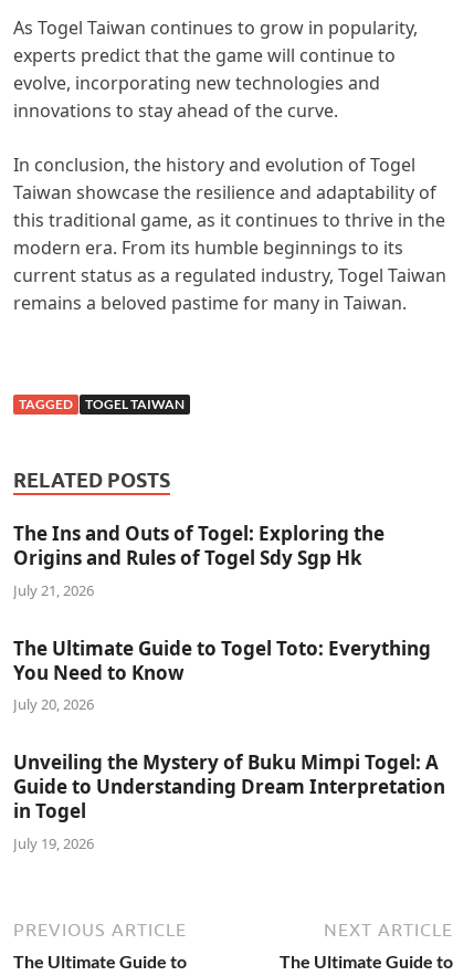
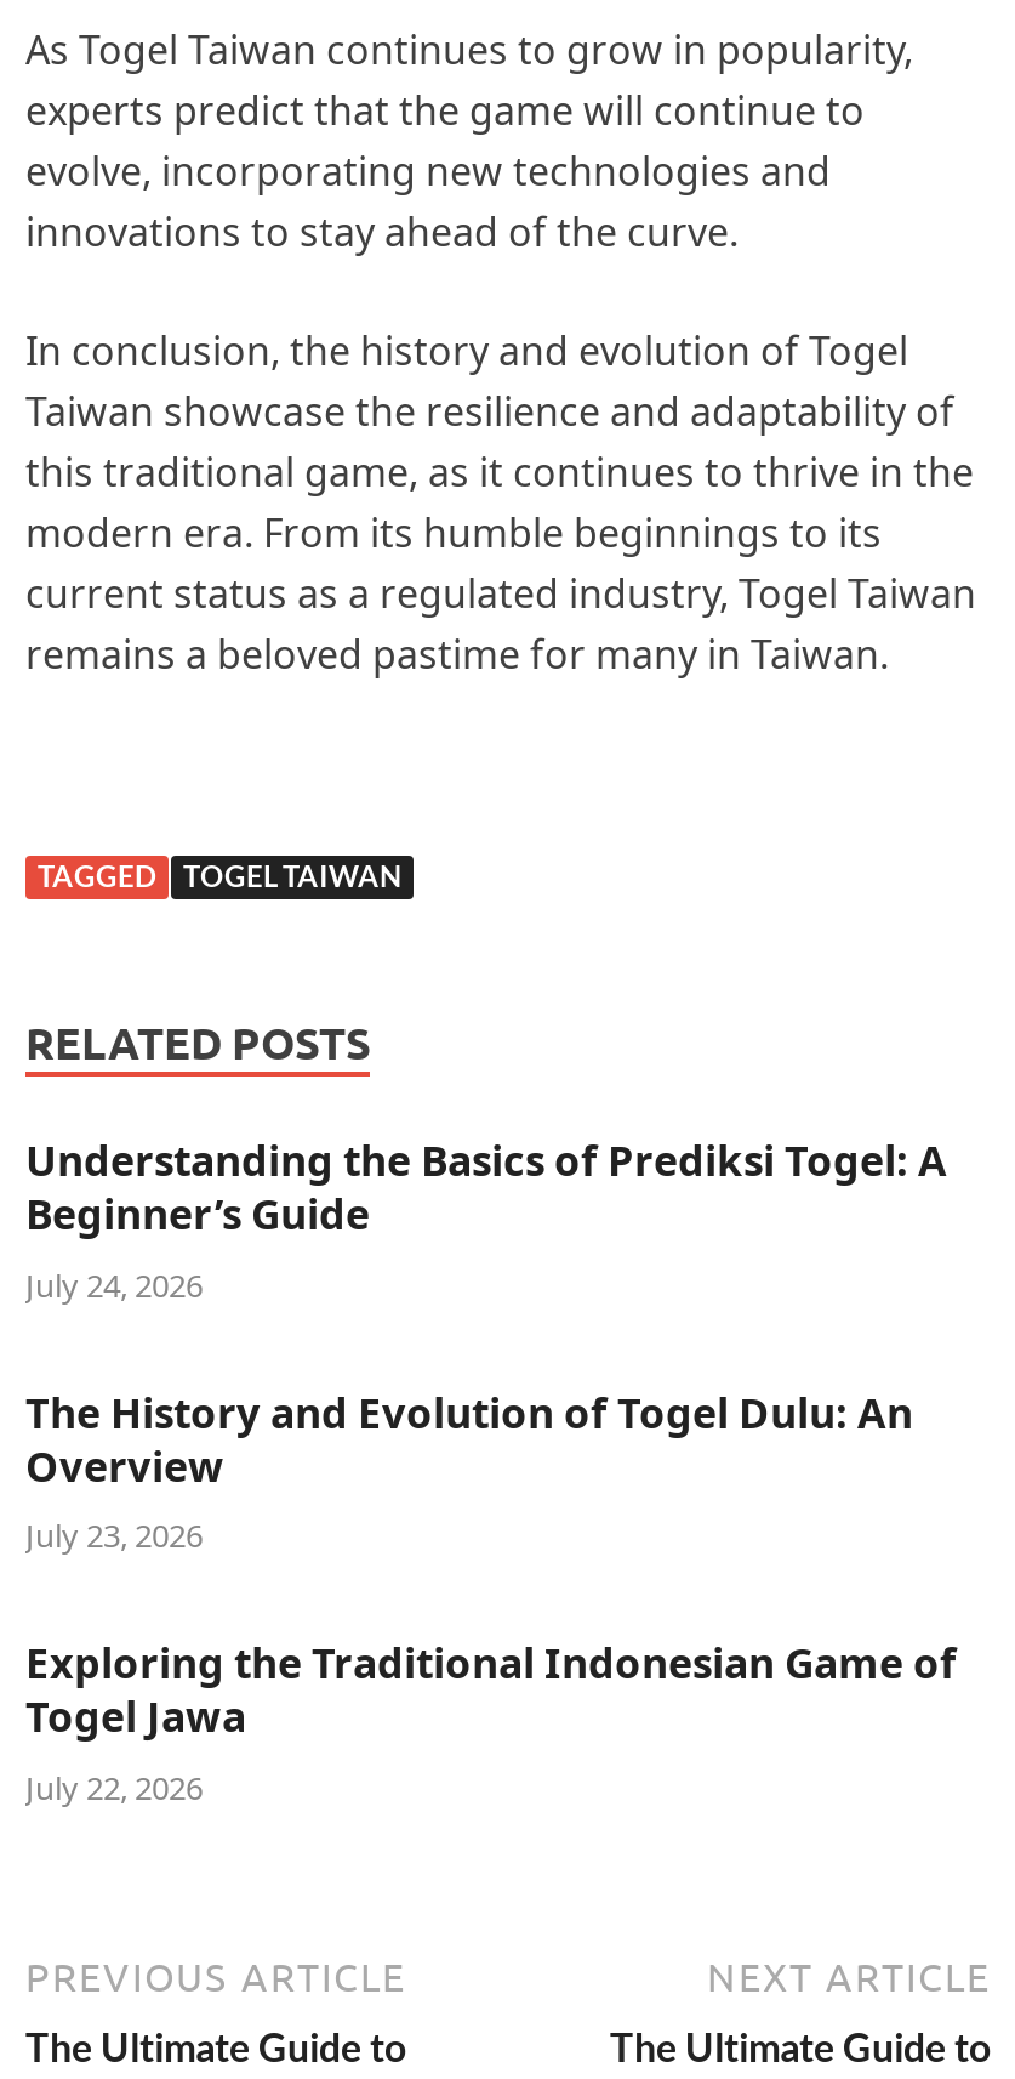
[13,521,385,600] The Ins and Outs of Togel: Exploring the | Origins and Rules of Togel Sdy Sgp Hk | July 21, 2026 -> [25,1133,947,1307] Understanding the Basics of Prediksi Togel: A | Beginner’s Guide | July 24, 2026
[13,635,431,714] The Ultimate Guide to Togel Toto: Everything | You Need to Know | July 20, 2026 -> [25,1385,913,1558] The History and Evolution of Togel Dulu: An | Overview | July 23, 2026
[13,750,445,853] Unveiling the Mystery of Buku Mimpi Togel: A | Guide to Understanding Dream Interpretation | in Togel | July 19, 2026 -> [25,1636,957,1809] Exploring the Traditional Indonesian Game of | Togel Jawa | July 22, 2026

